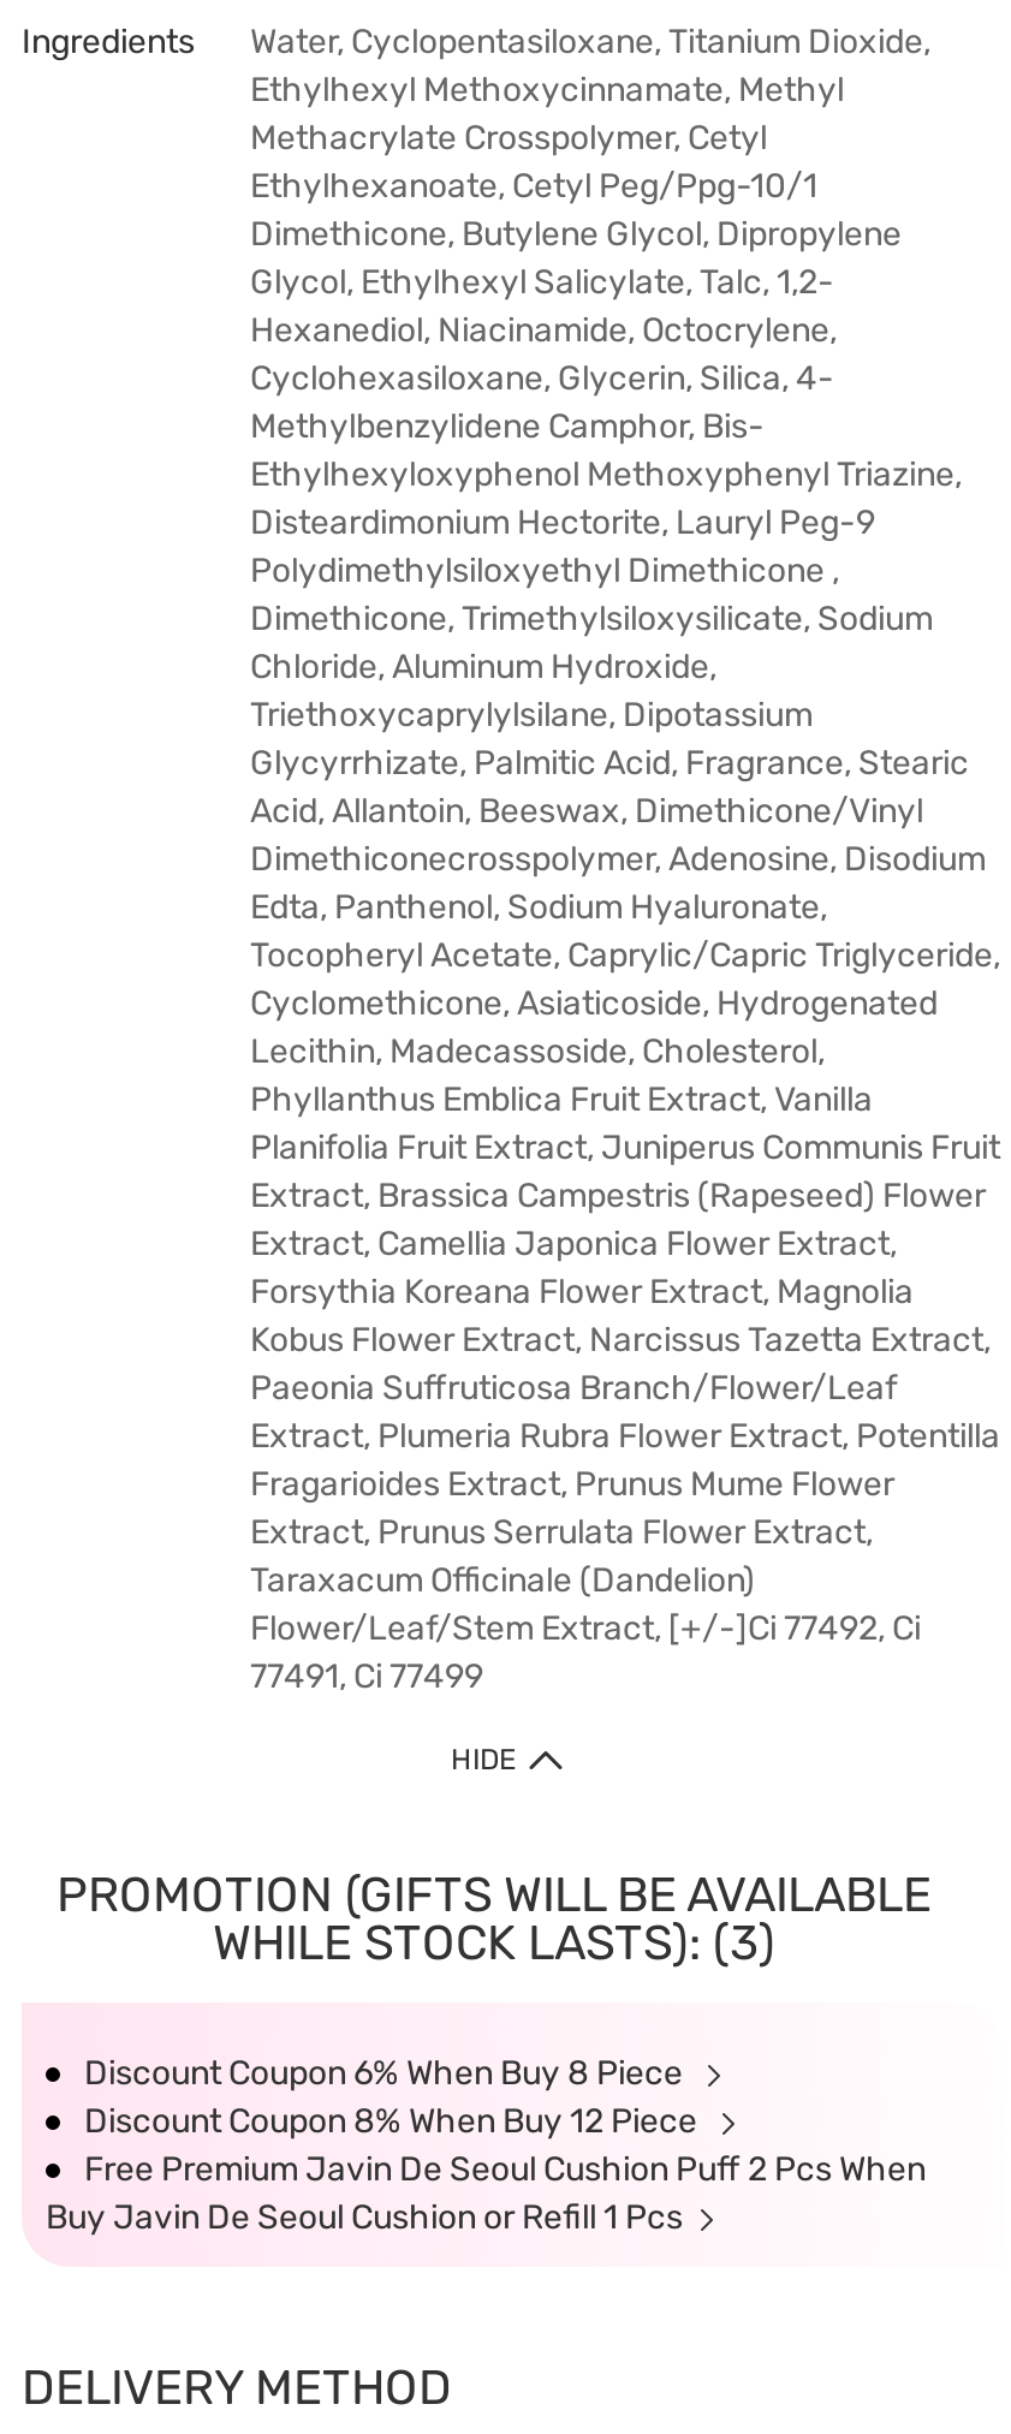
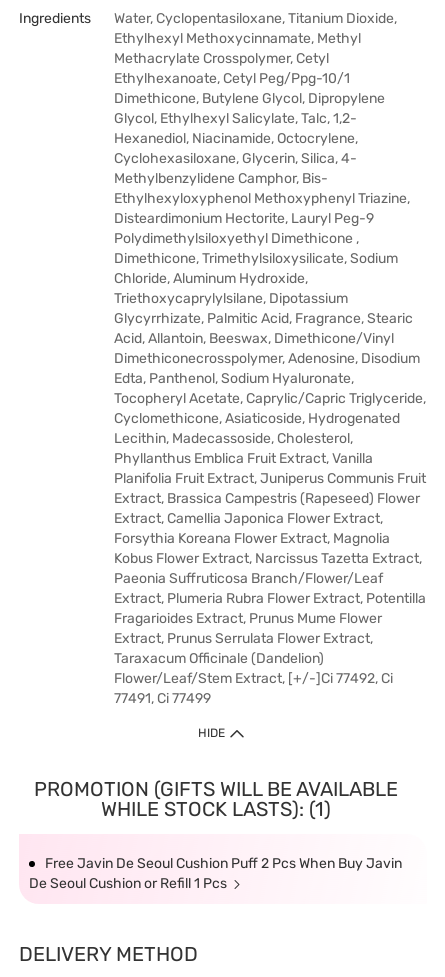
[213,1914,775,1971] WHILE STOCK LASTS): (3) -> [100,797,330,821] WHILE STOCK LASTS): (1)
[46,2053,926,2238] Discount Coupon 6% When Buy 8 Piece | Discount Coupon 8% When Buy 12 Piece | Free Premium Javin De Seoul Cushion Puff 2 Pcs When | Buy Javin De Seoul Cushion or Refill 1 Pcs -> [29,855,402,892] Free Javin De Seoul Cushion Puff 2 Pcs When Buy Javin | De Seoul Cushion or Refill 1 Pcs

